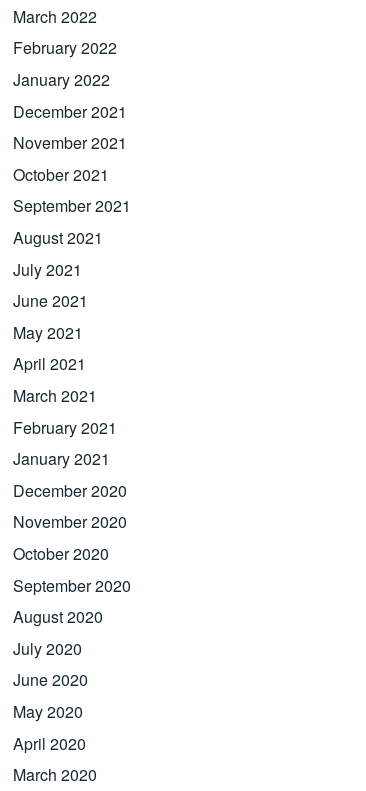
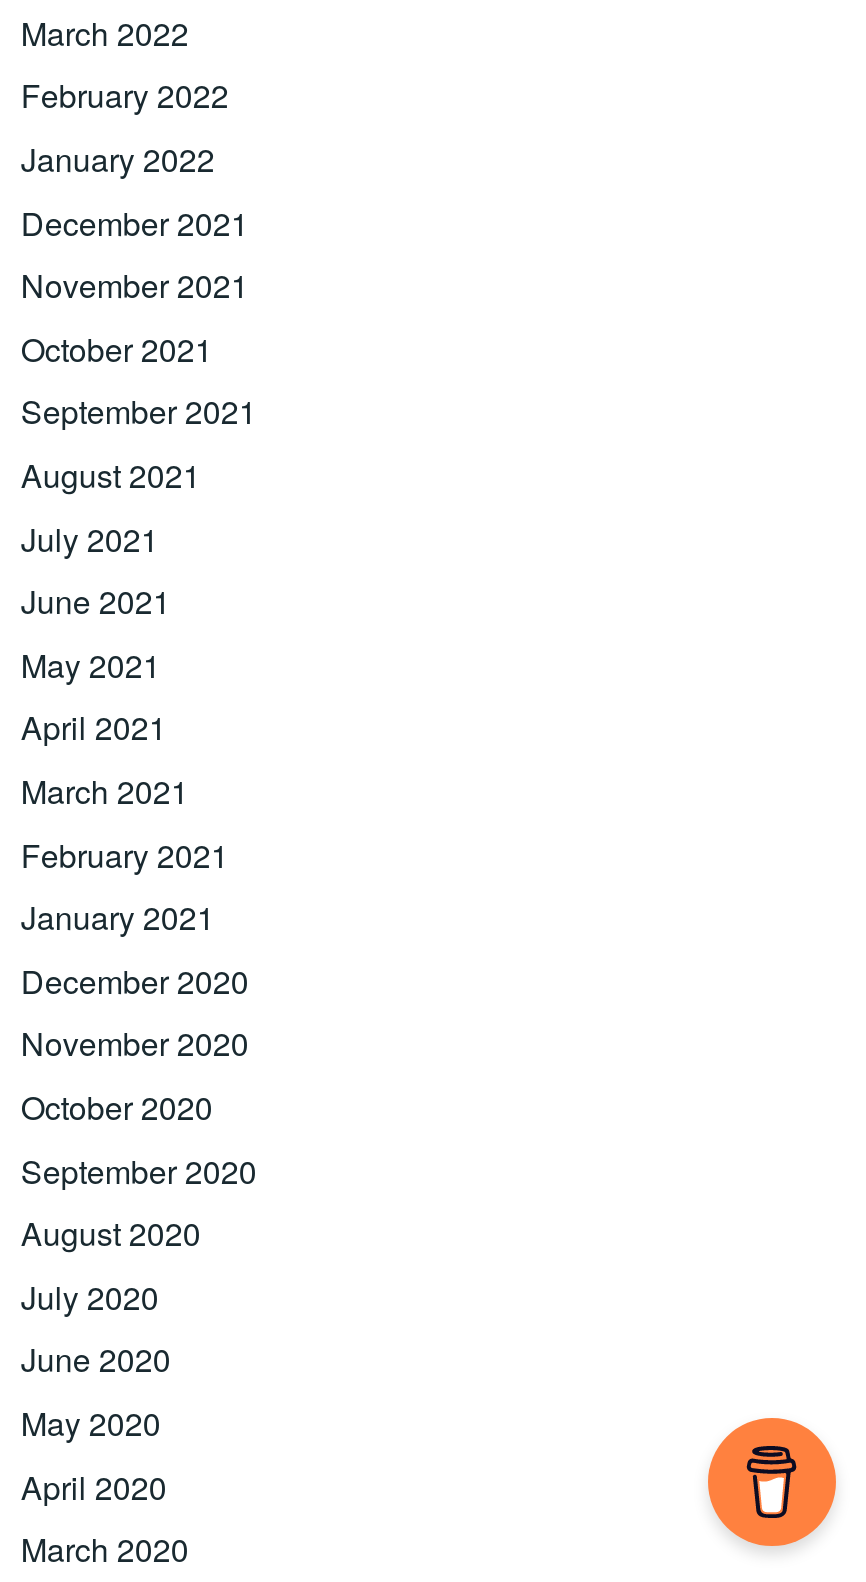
none -> [704,1416,840,1556] [image]

